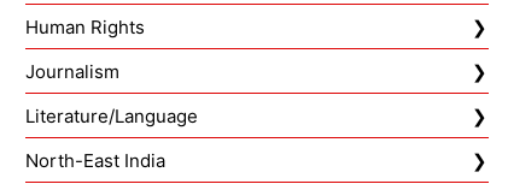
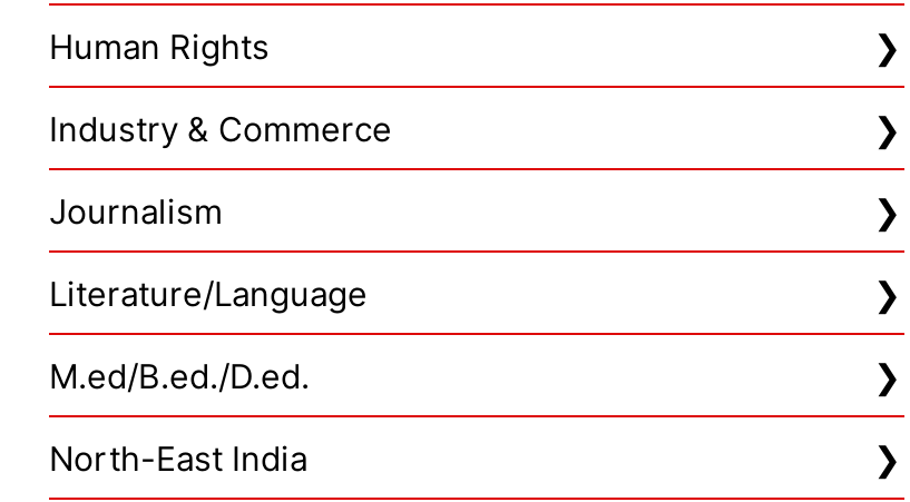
none -> [49,107,392,149] Industry & Commerce
none -> [49,354,310,396] M.ed/B.ed./D.ed.

